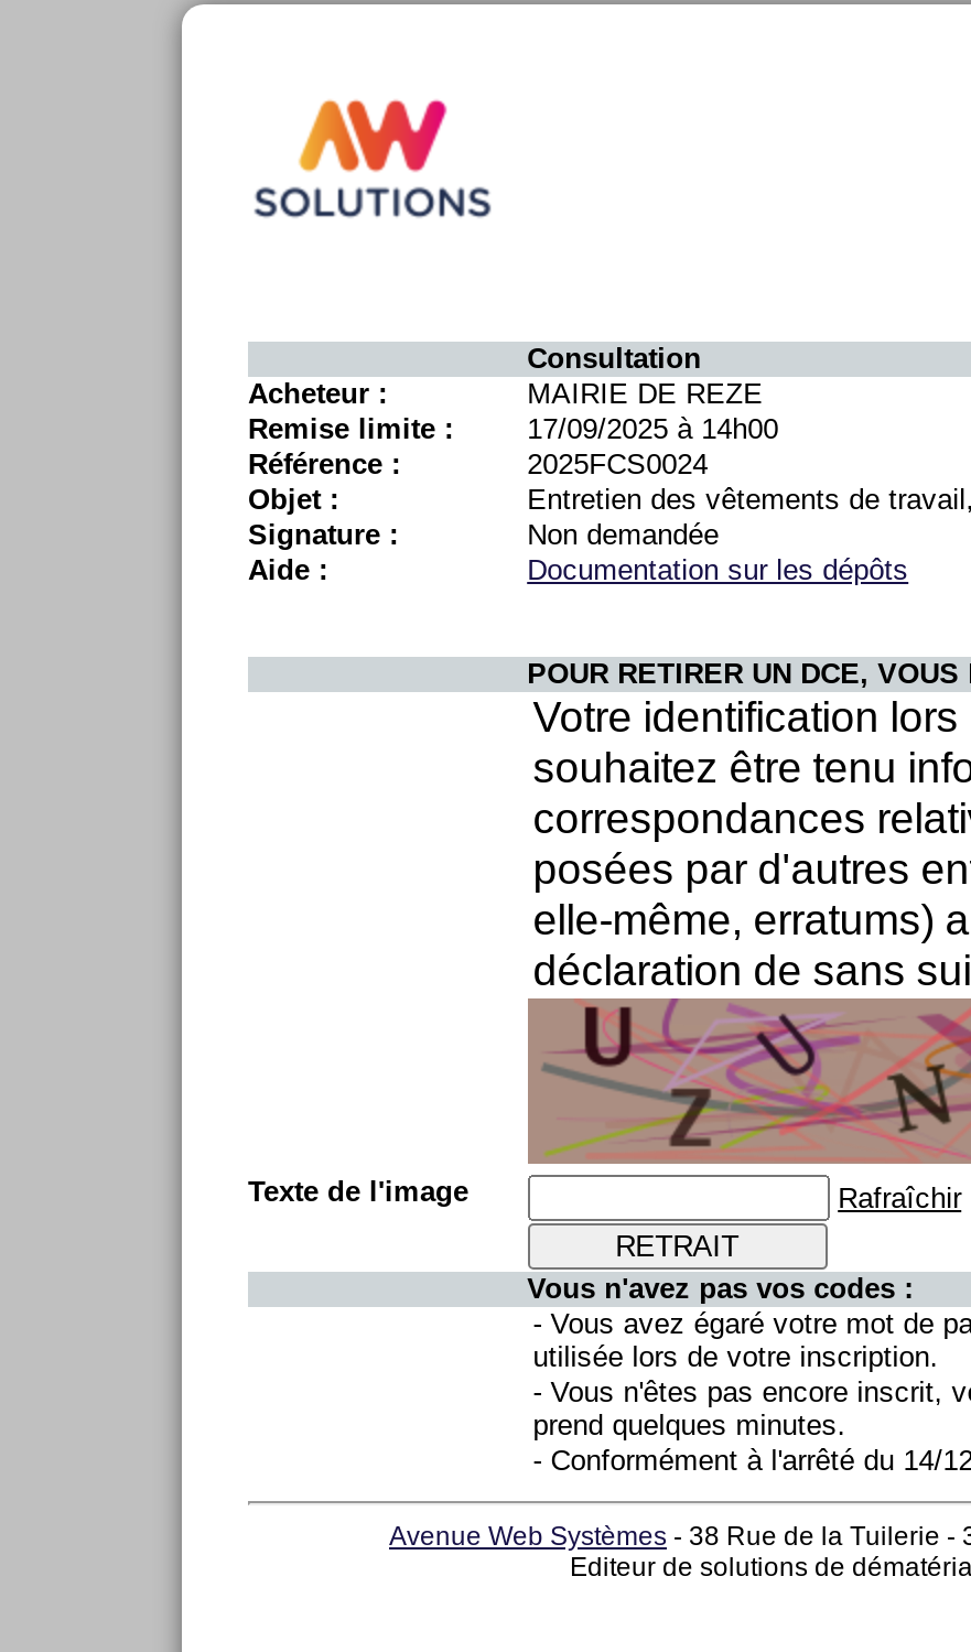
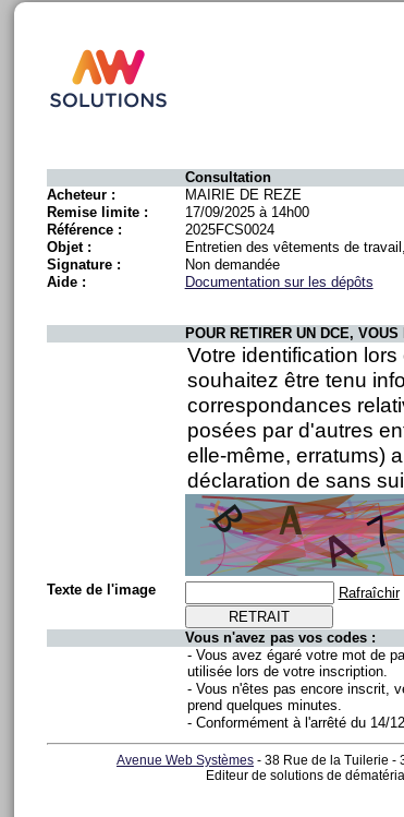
[528,1001,964,1164] [image] -> [185,495,401,576] [image]

